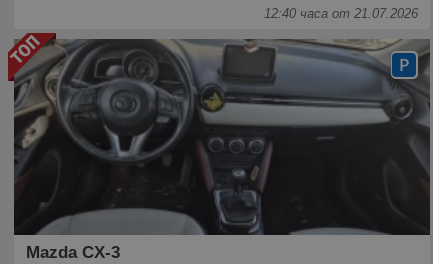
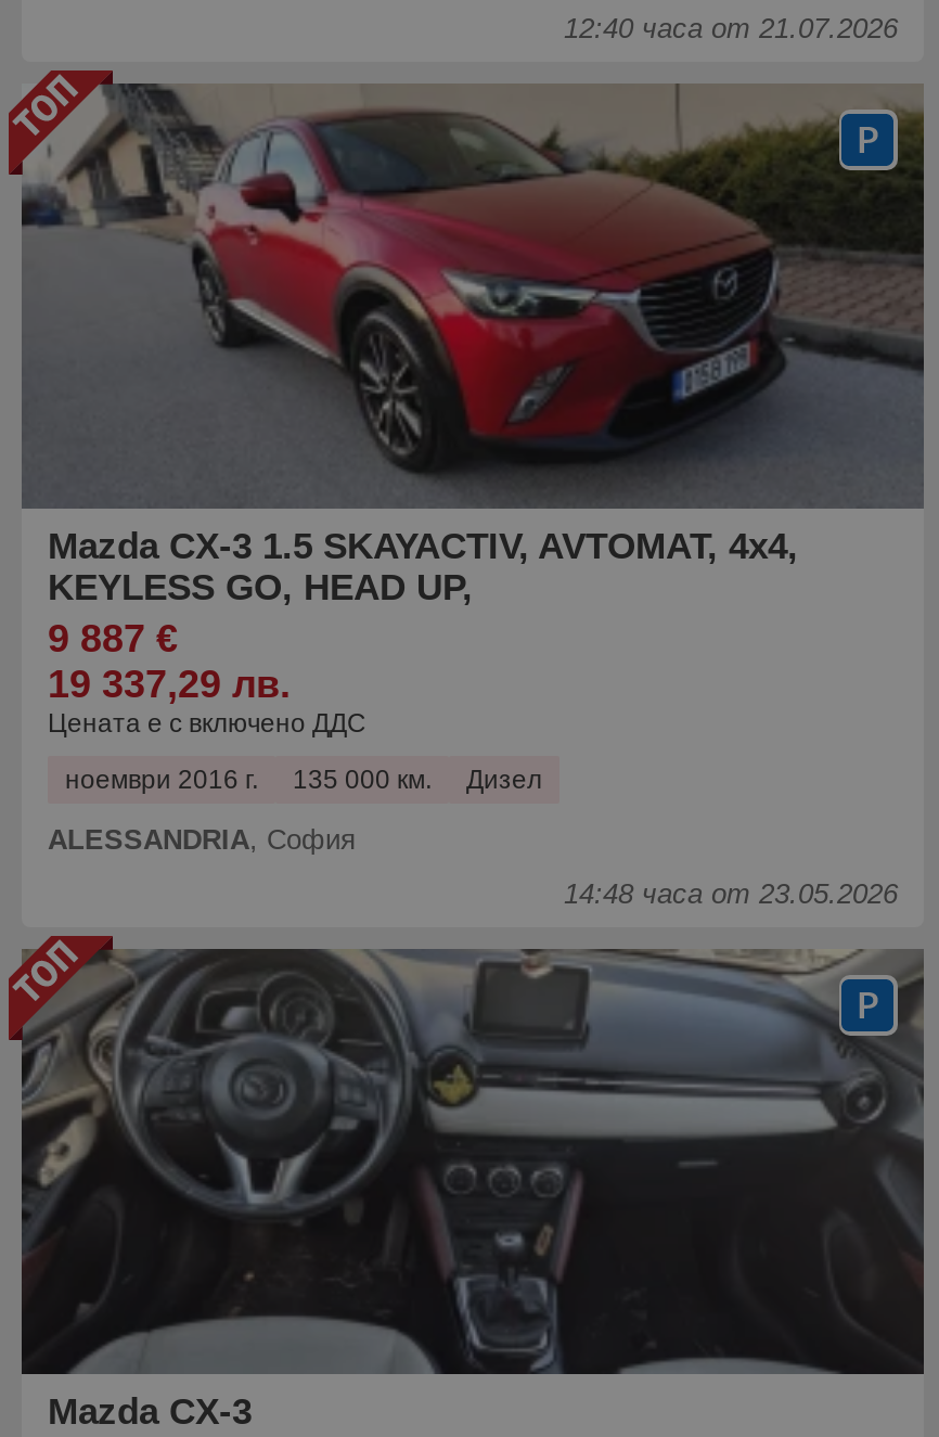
none -> [22,84,924,910] [image] | Mazda CX-3 1.5 SKAYACTIV, AVTOMAT, 4x4, | KEYLESS GO, HEAD UP, | 9 887 € | 19 337,29 лв. | Цената е с включено ДДС | ноември 2016 г. | 135 000 км. | Дизел | ALESSANDRIA, София | 14:48 часа от 23.05.2026

